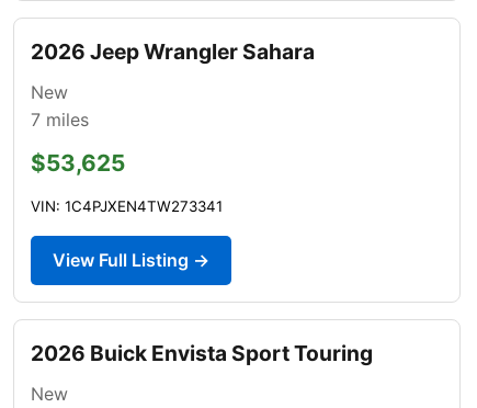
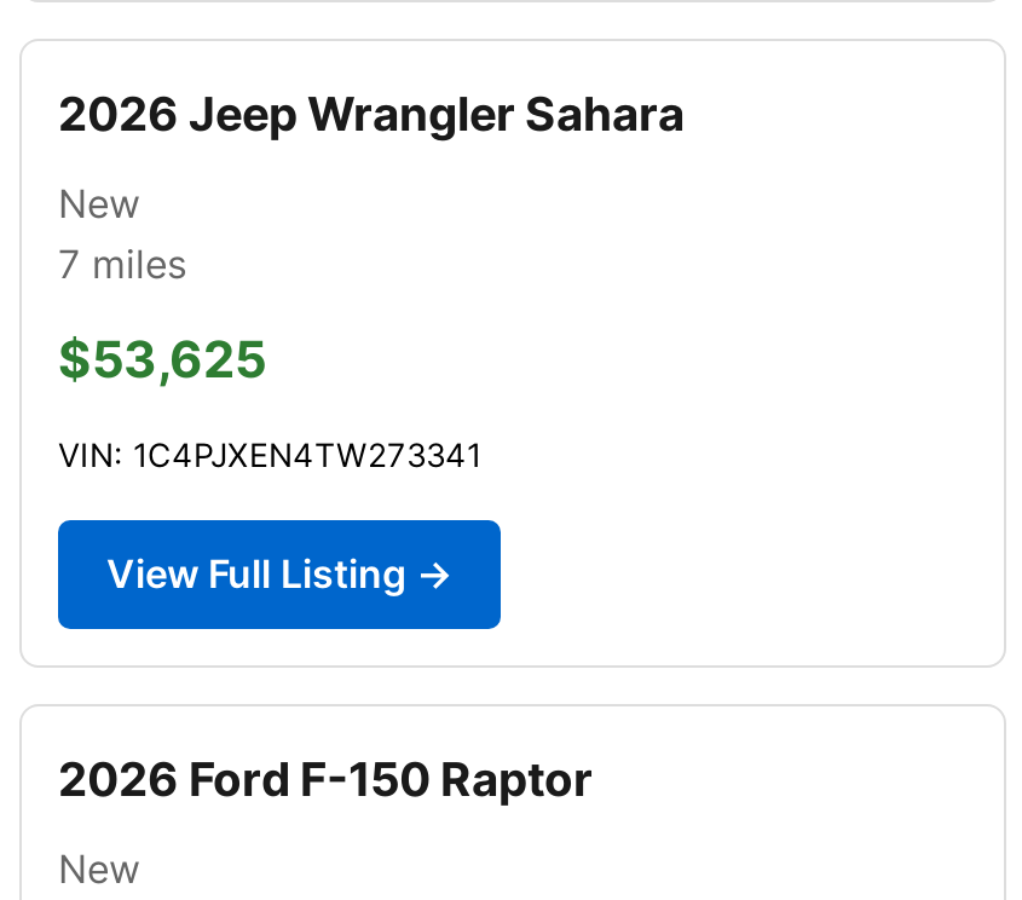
[31,340,373,366] 2026 Buick Envista Sport Touring -> [58,750,593,808] 2026 Ford F-150 Raptor

